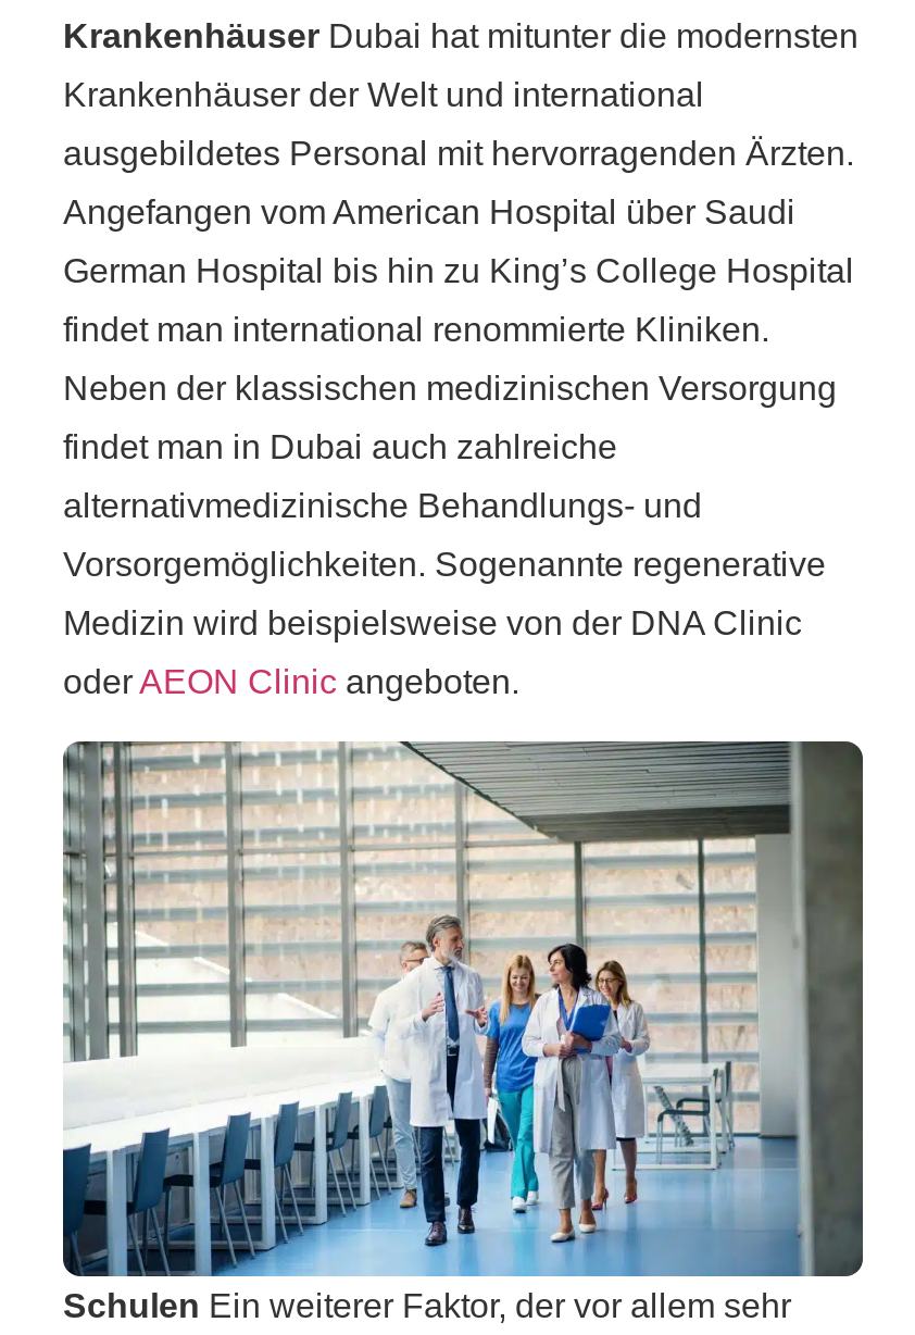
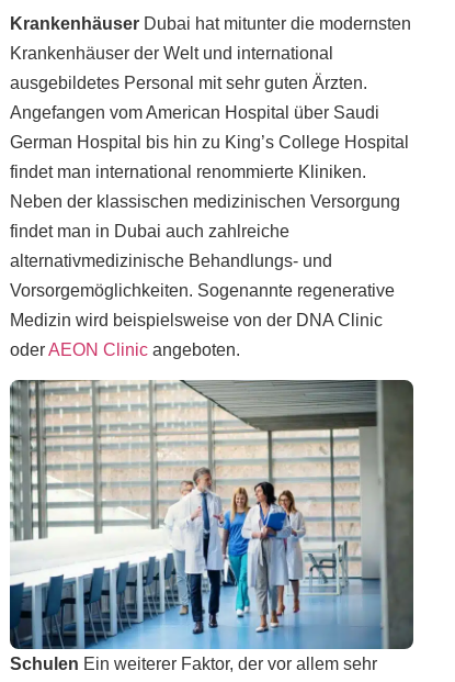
[63,134,854,171] ausgebildetes Personal mit hervorragenden Ärzten. -> [10,73,367,92] ausgebildetes Personal mit sehr guten Ärzten.

